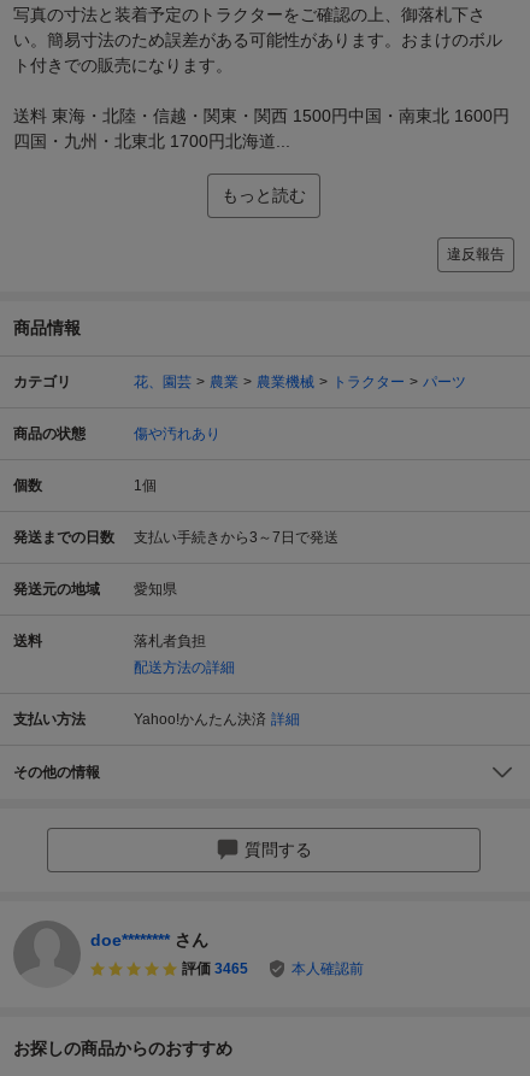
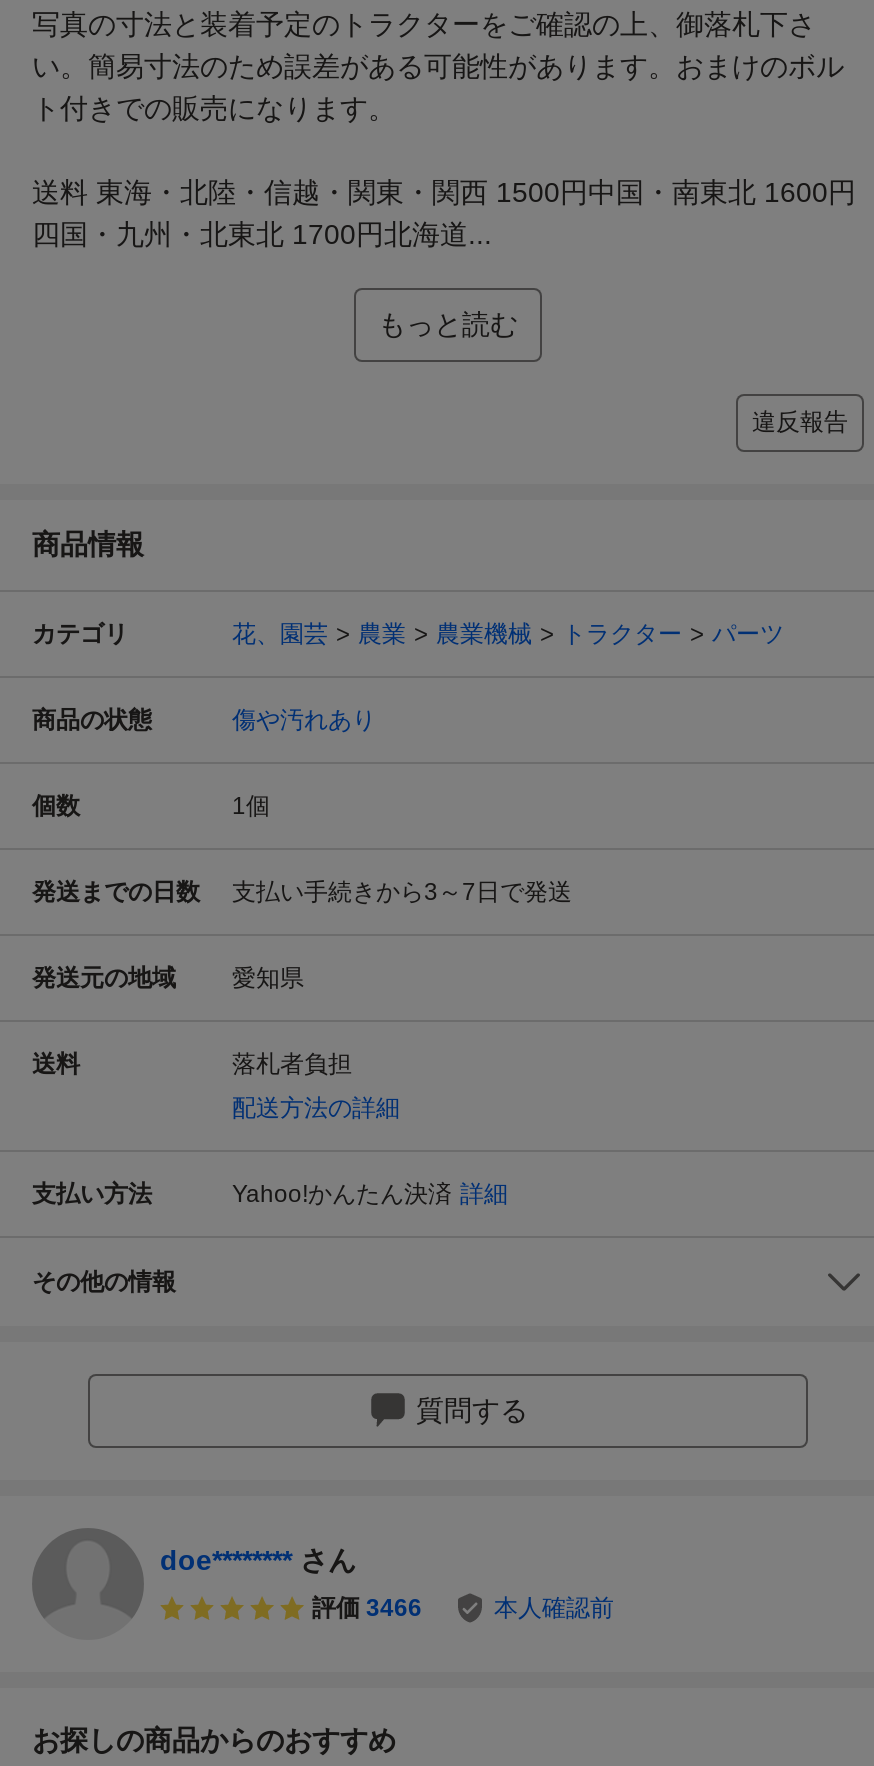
[182,961,248,978] 評価 3465 -> [312,1595,422,1623] 評価 3466

